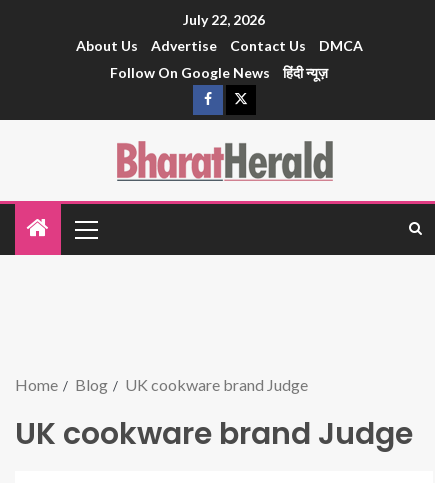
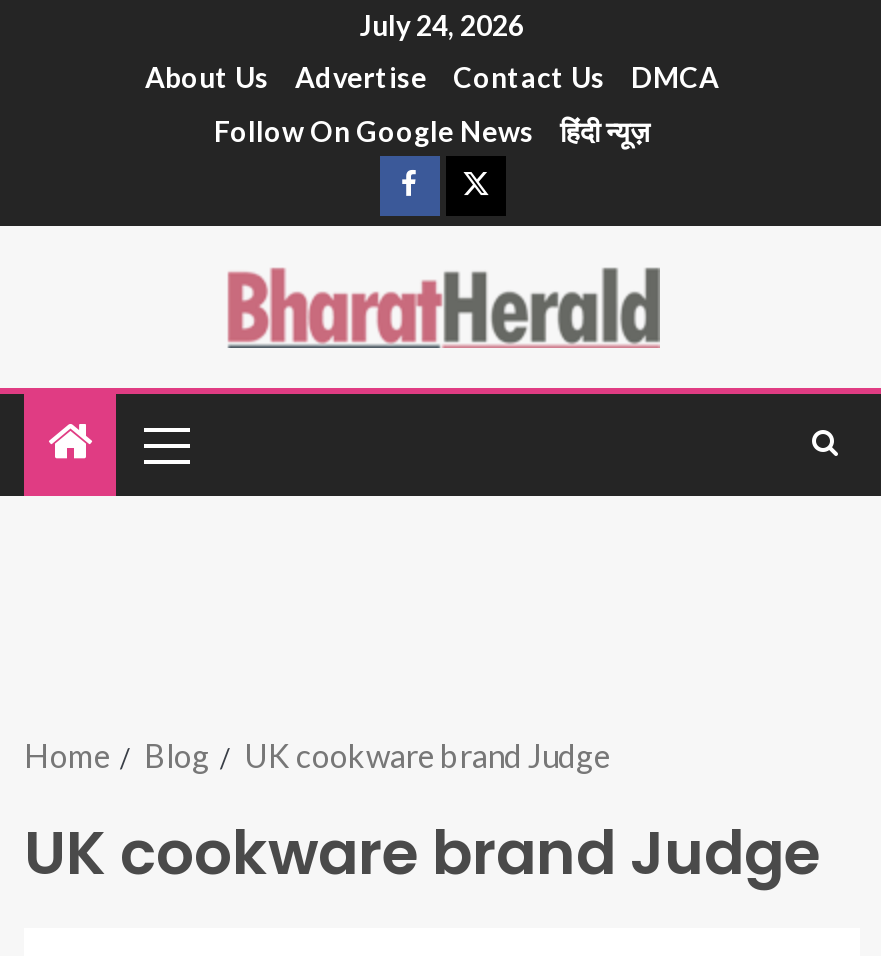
[183,11,265,28] July 22, 2026 -> [360,9,524,43] July 24, 2026

